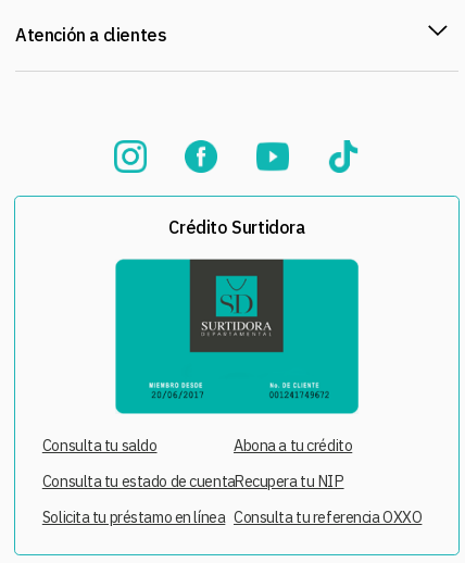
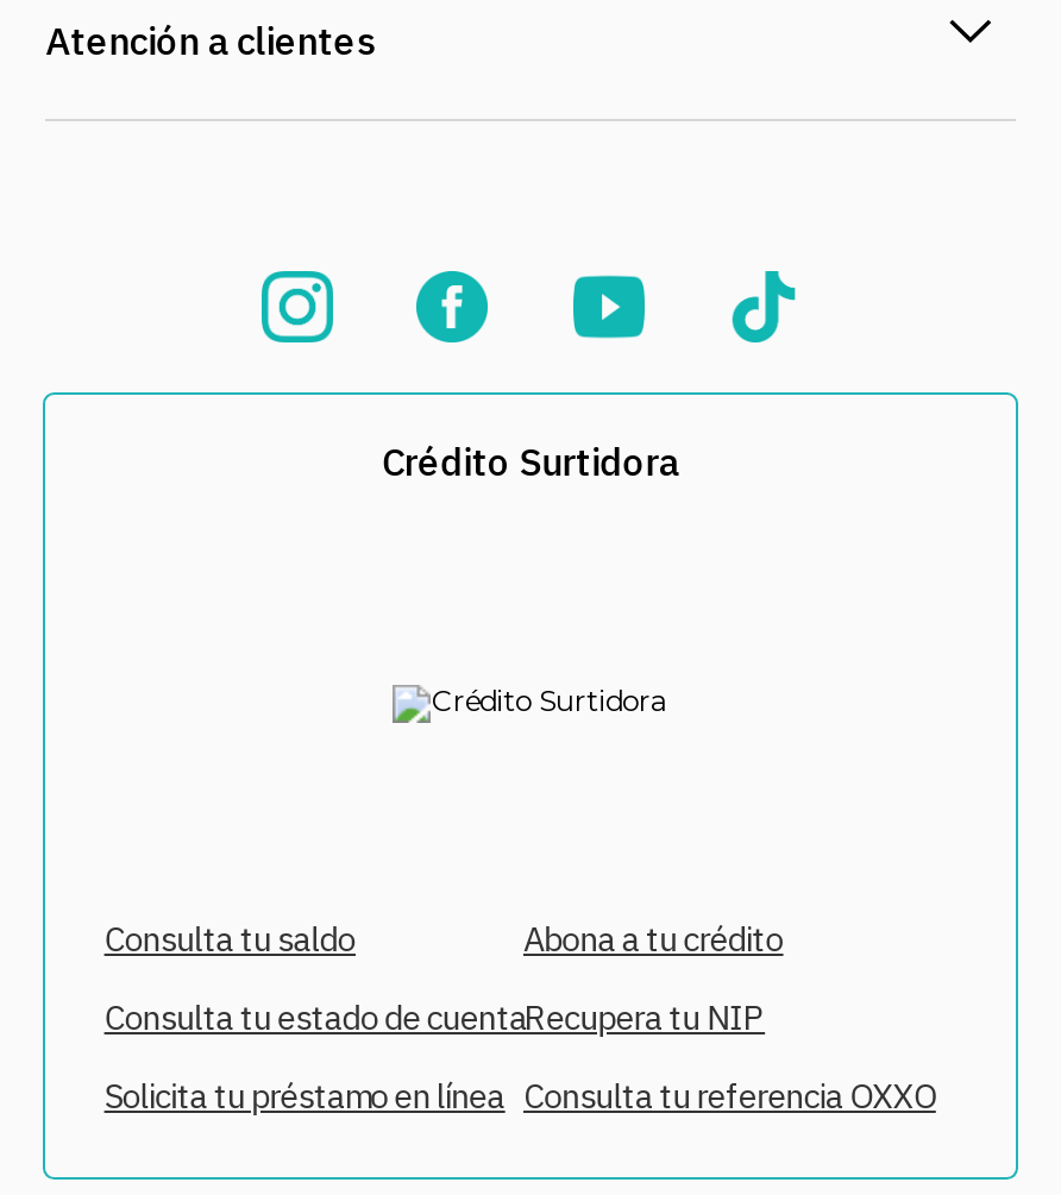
[114,258,360,415] [image] -> none

